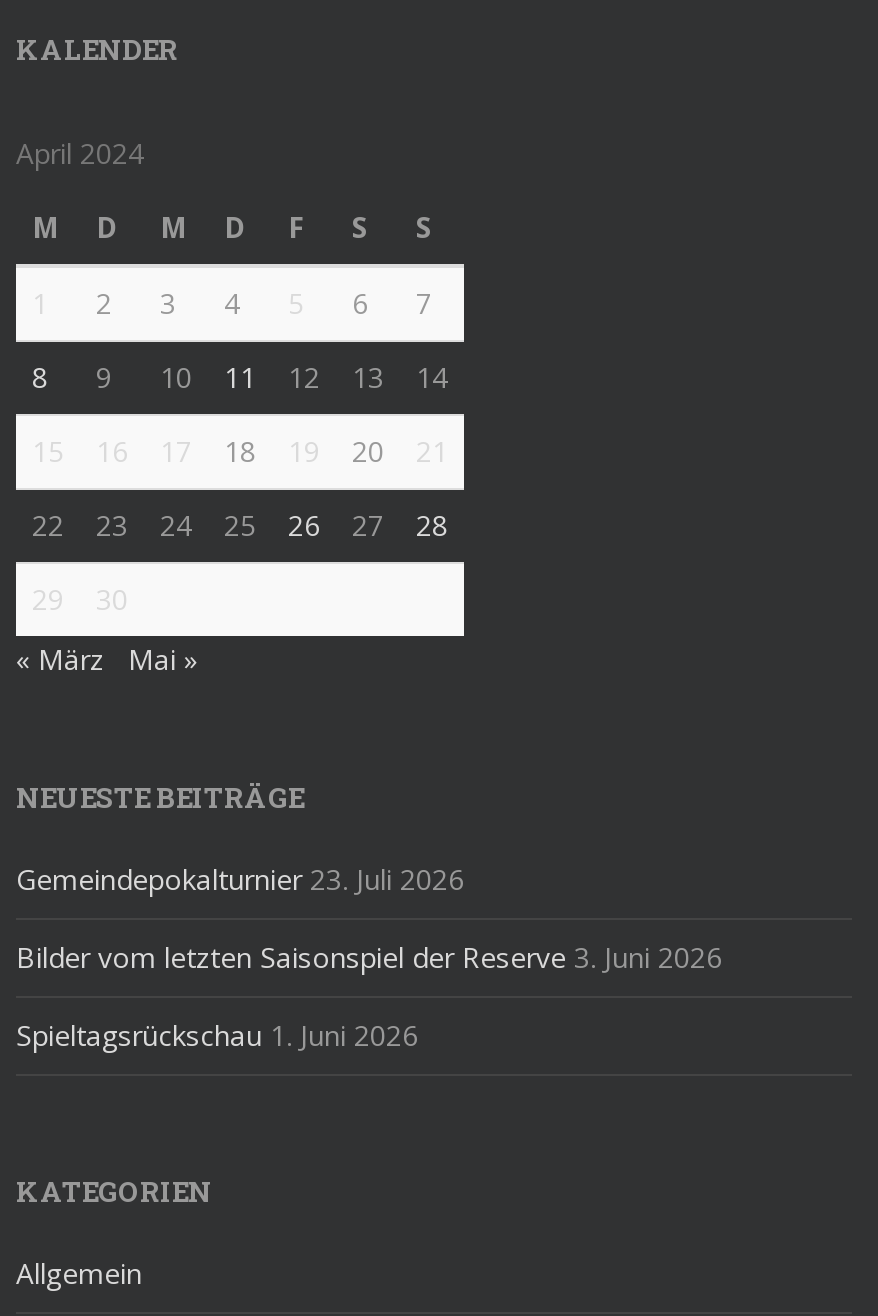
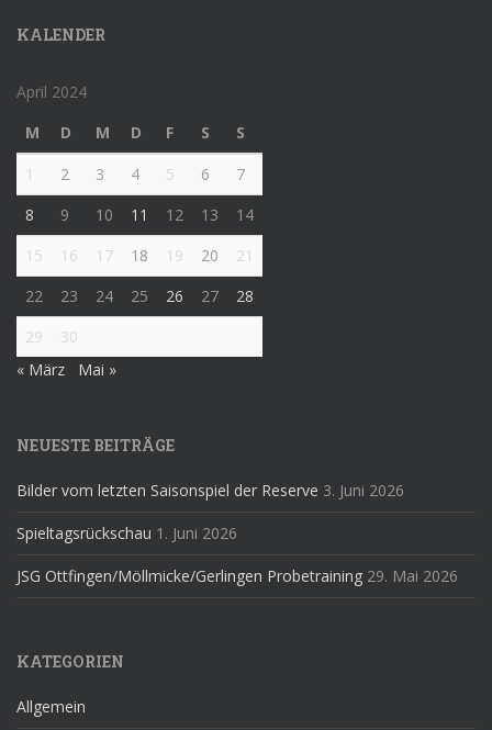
[16,860,464,898] Gemeindepokalturnier 23. Juli 2026 -> none
moved [16,938,722,1054] -> [16,480,404,544]: Bilder vom letzten Saisonspiel der Reserve 3. Juni 2026 | Spieltagsrückschau 1. Juni 2026
none -> [16,566,458,586] JSG Ottfingen/Möllmicke/Gerlingen Probetraining 29. Mai 2026

